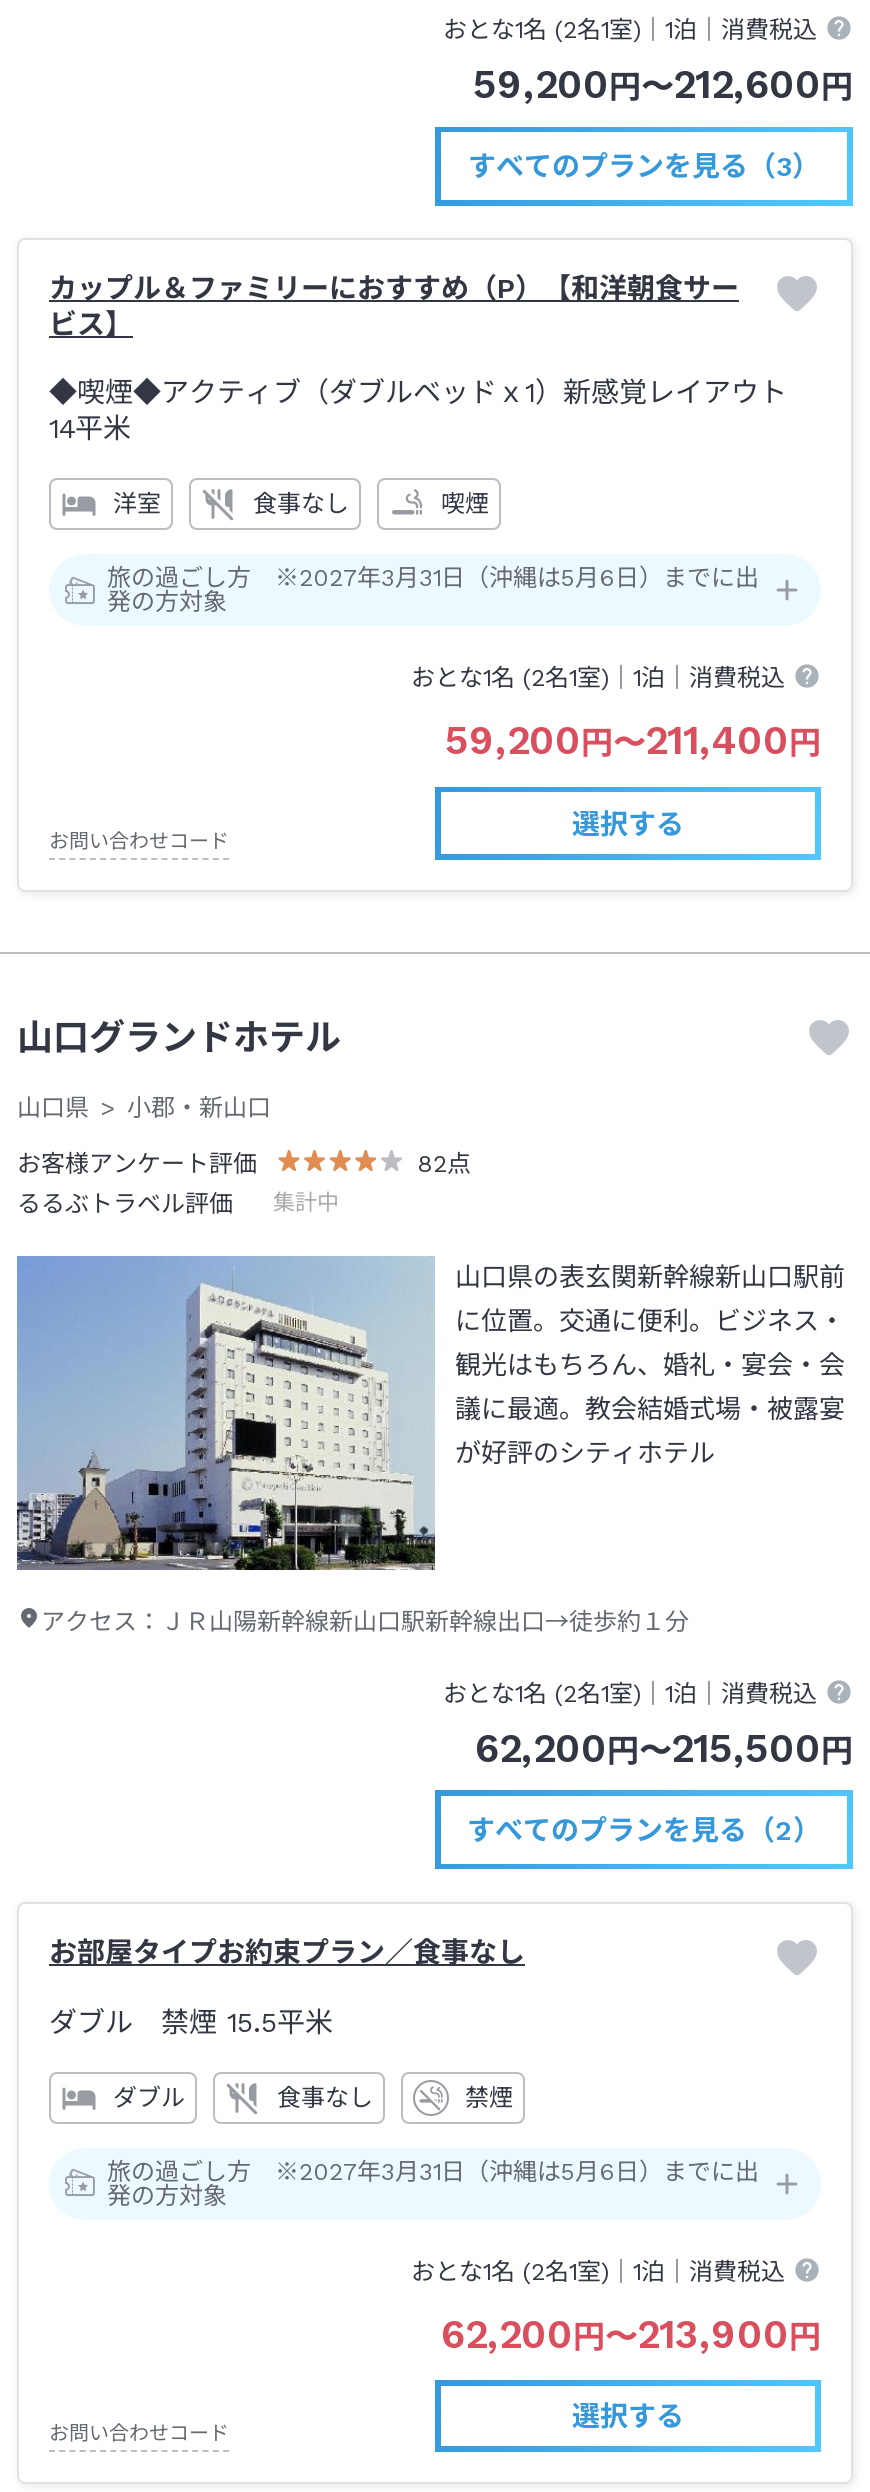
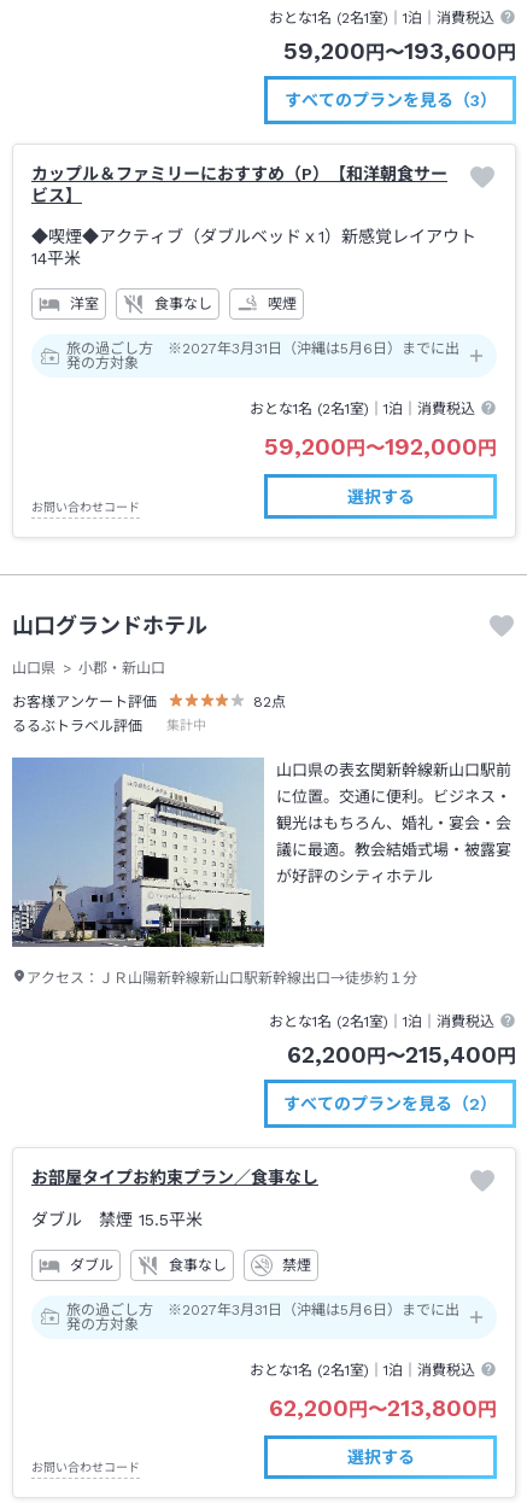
[473,61,853,109] 59,200円〜212,600円 -> [283,37,516,66] 59,200円〜193,600円
[445,717,821,765] 59,200円〜211,400円 -> [264,432,497,461] 59,200円〜192,000円
[475,1723,853,1771] 62,200円〜215,500円 -> [287,1039,516,1068] 62,200円〜215,400円
[441,2309,821,2357] 62,200円〜213,900円 -> [269,1393,497,1422] 62,200円〜213,800円

